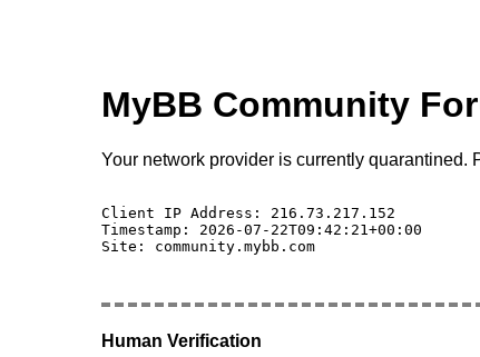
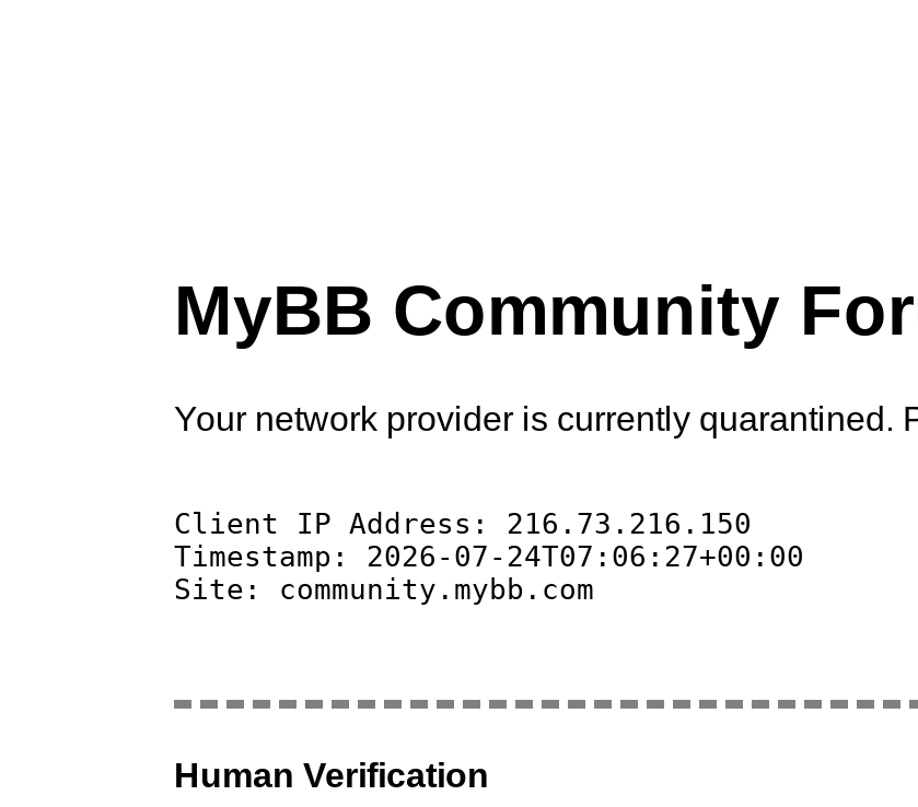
[101,205,404,221] Client IP Address: 216.73.217.152 -> [174,507,769,540] Client IP Address: 216.73.216.150
[101,221,422,238] Timestamp: 2026-07-22T09:42:21+00:00 -> [174,540,804,573] Timestamp: 2026-07-24T07:06:27+00:00

